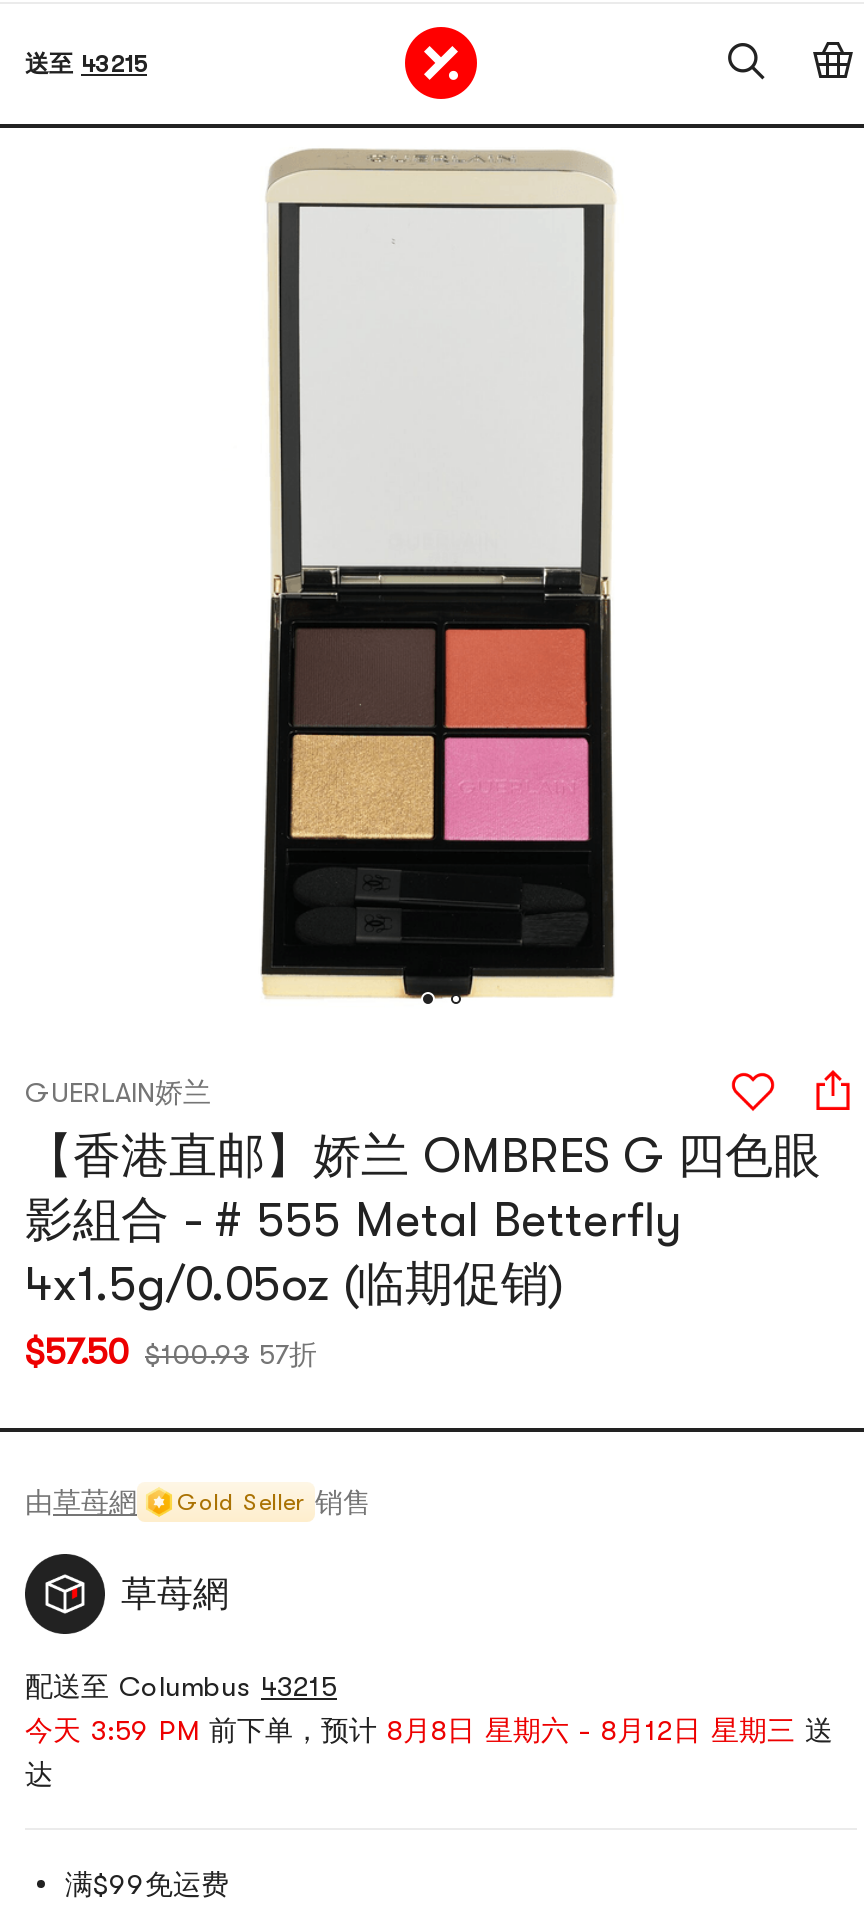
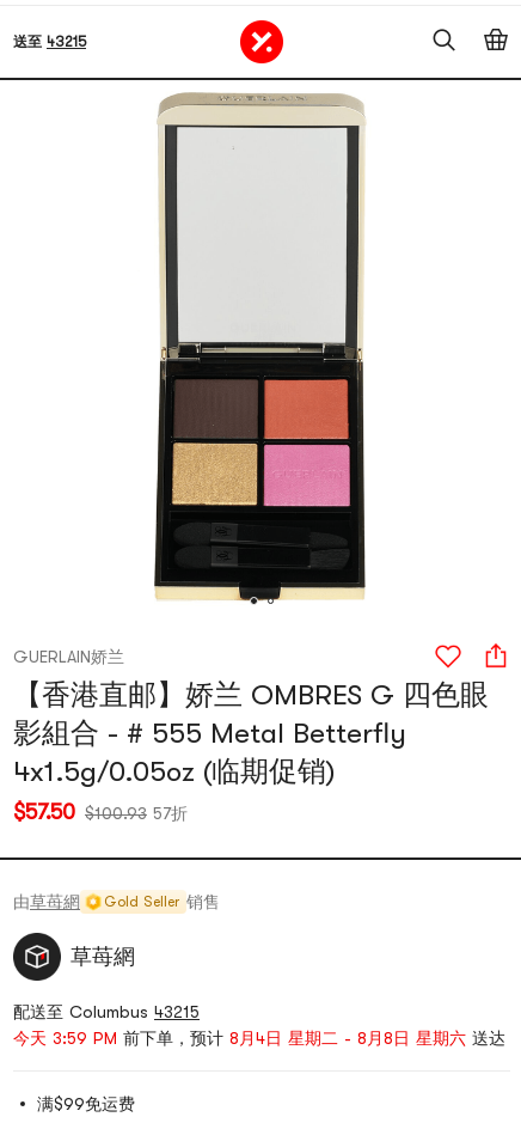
[25,1714,833,1790] 今天 3:59 PM前下单，预计8月8日 星期六 - 8月12日 星期三送 | 达 -> [13,1029,505,1048] 今天 3:59 PM前下单，预计8月4日 星期二 - 8月8日 星期六送达

